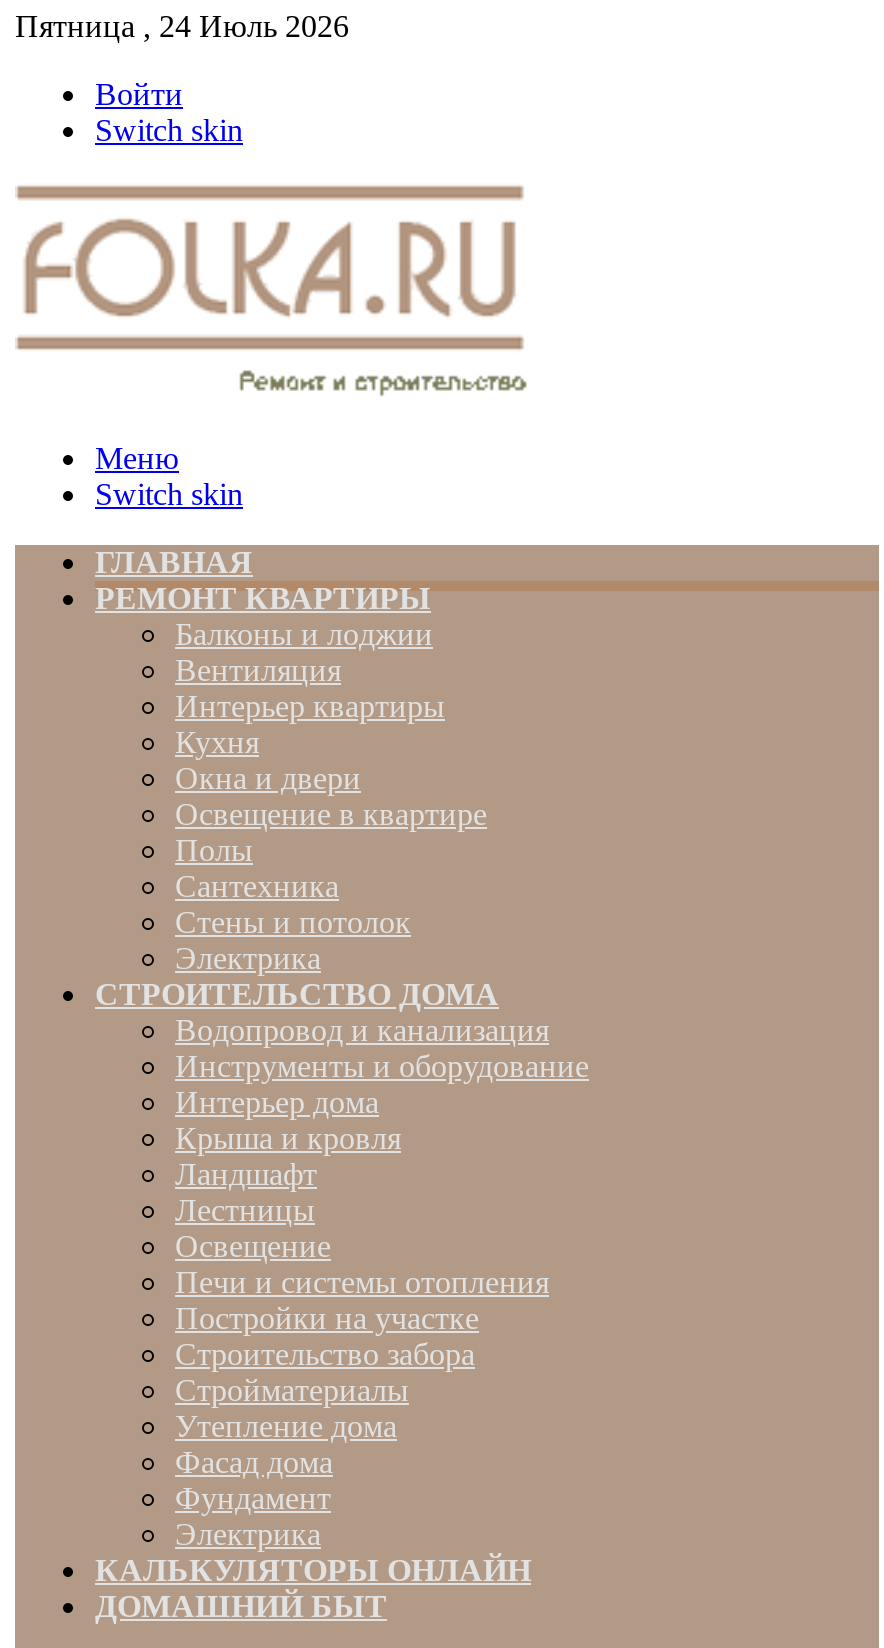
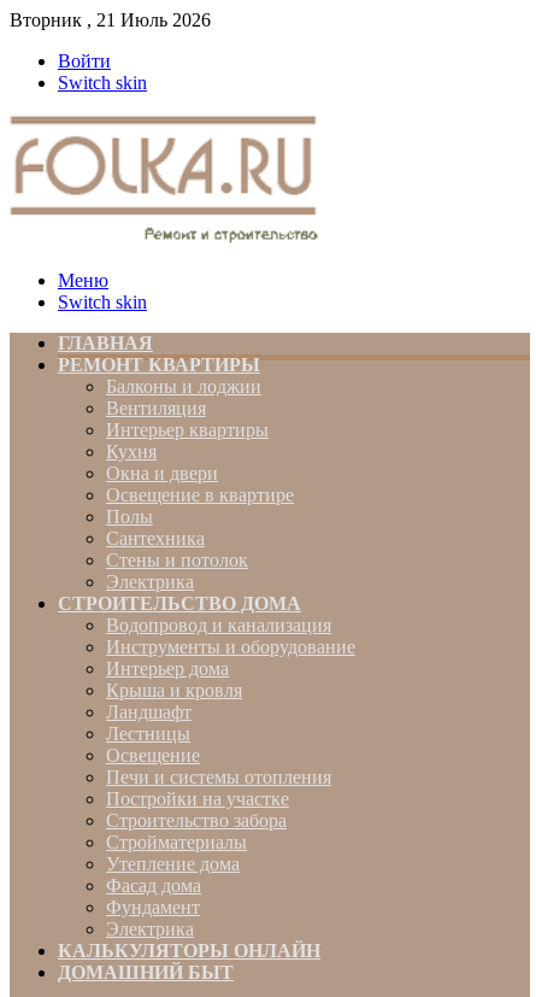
[15,9,349,43] Пятница , 24 Июль 2026 -> [10,10,211,30] Вторник , 21 Июль 2026

